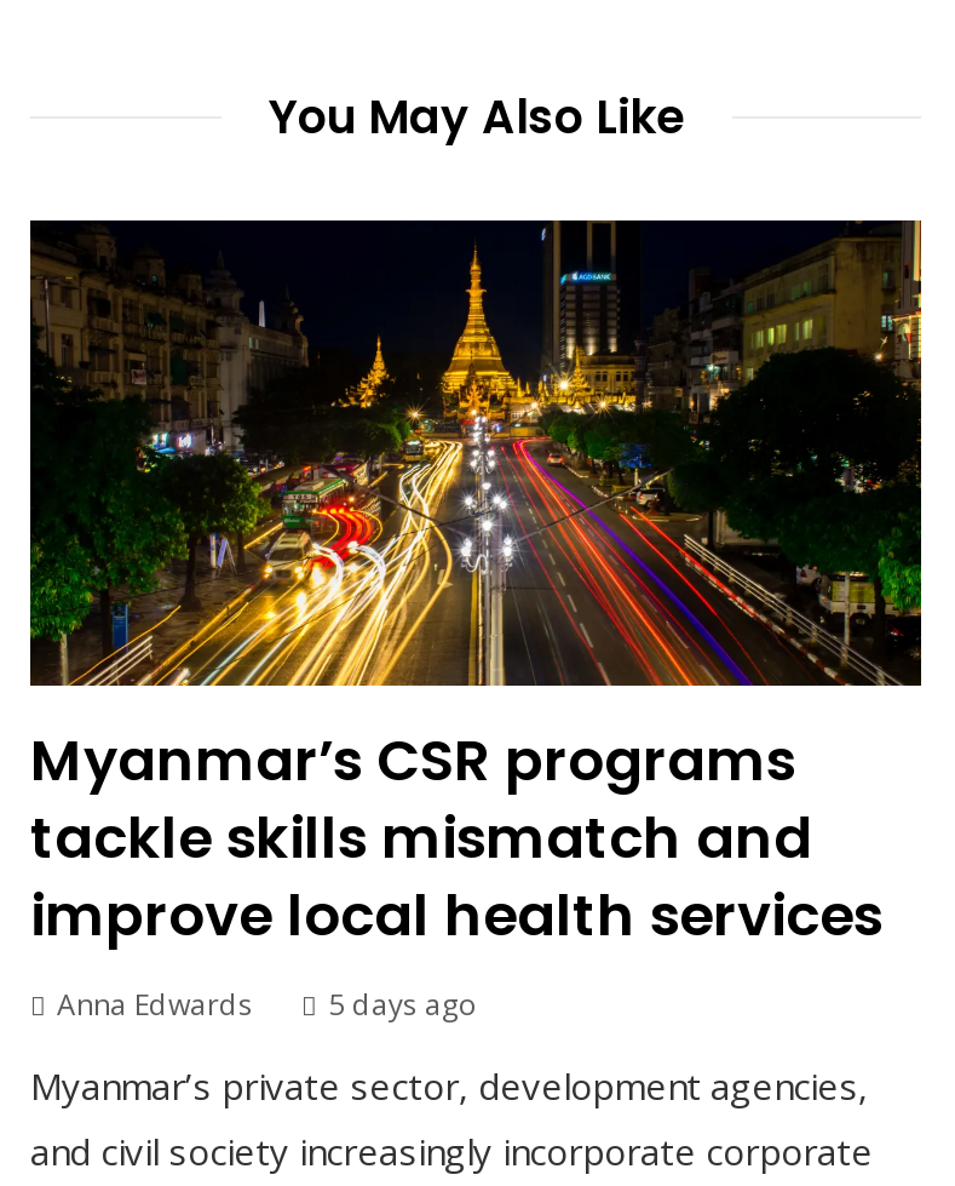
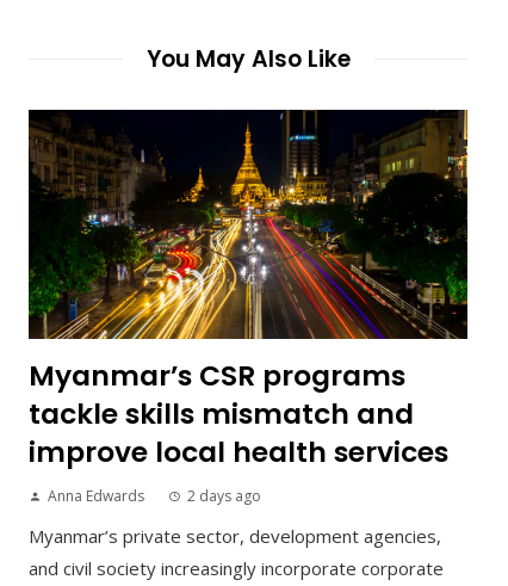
[328,984,478,1025] 5 days ago -> [187,486,261,506] 2 days ago

